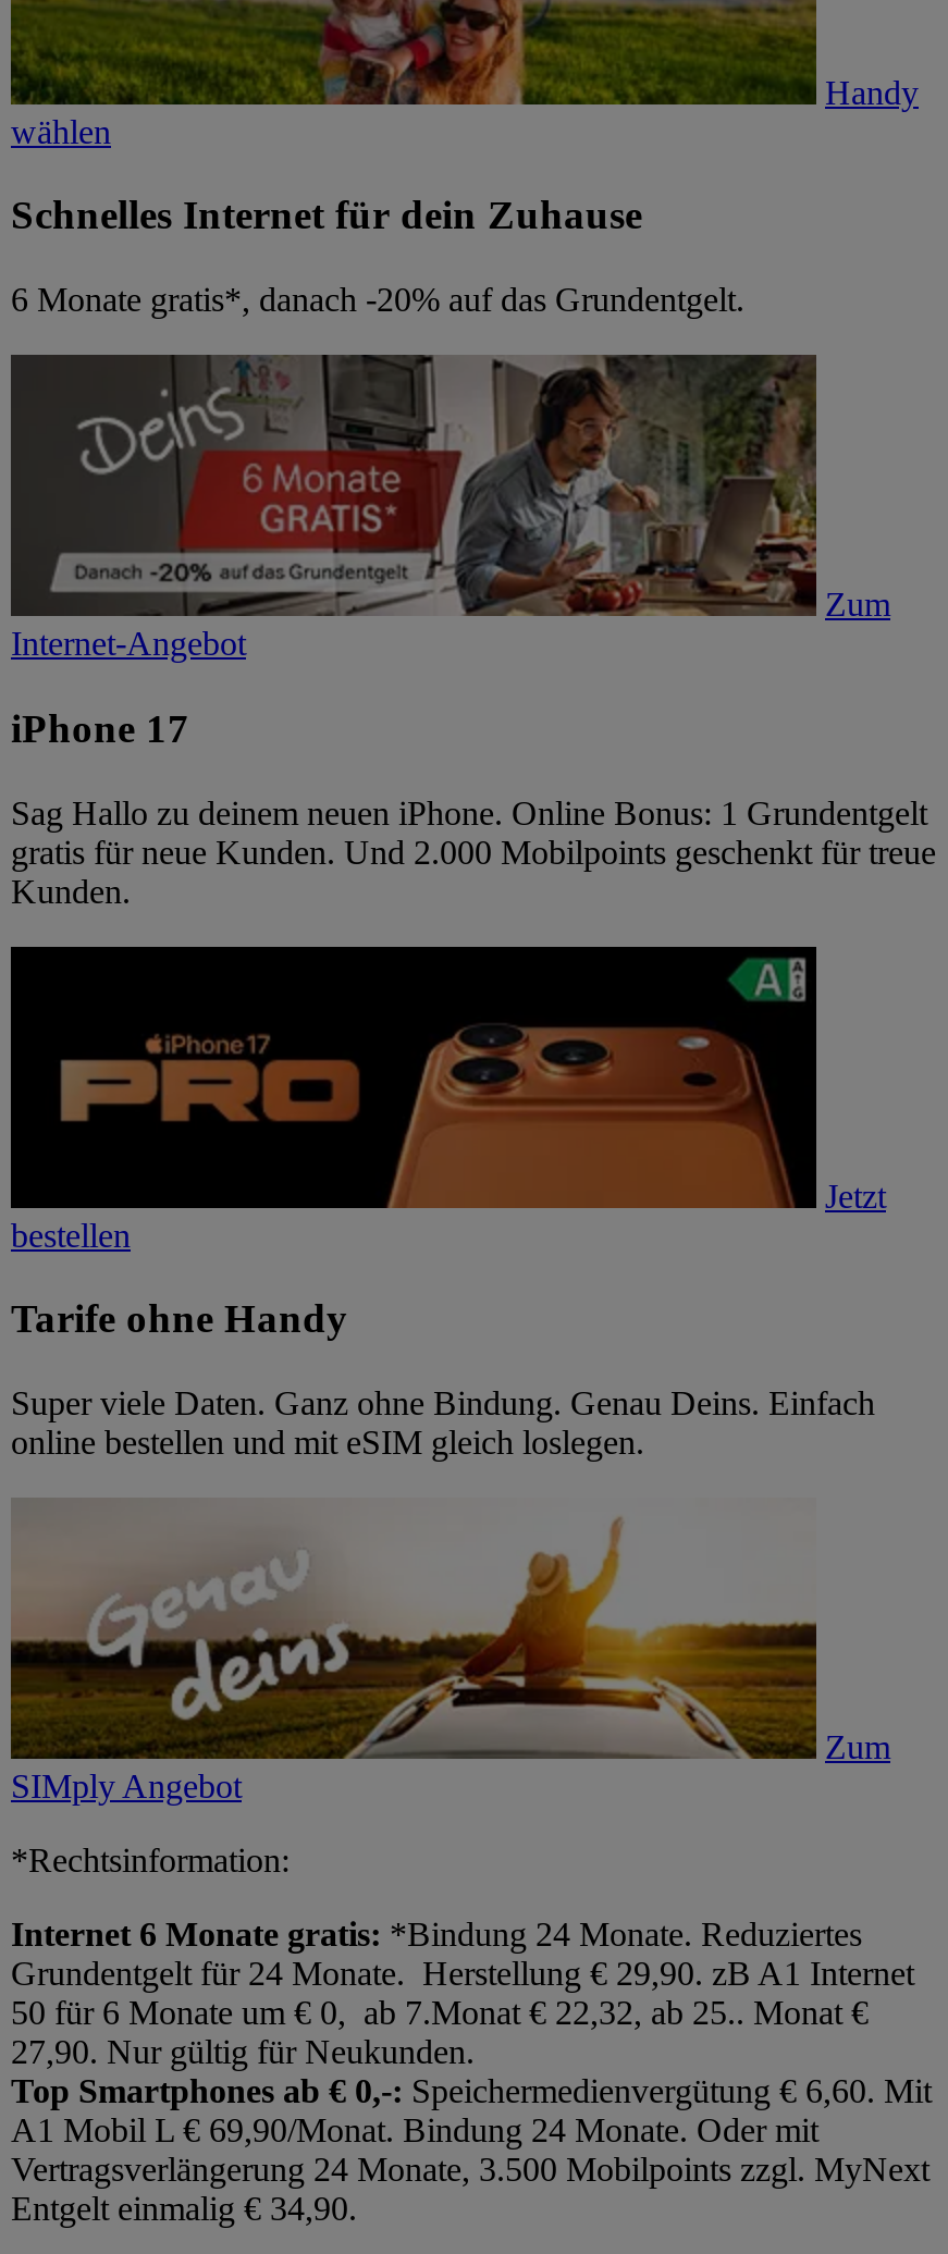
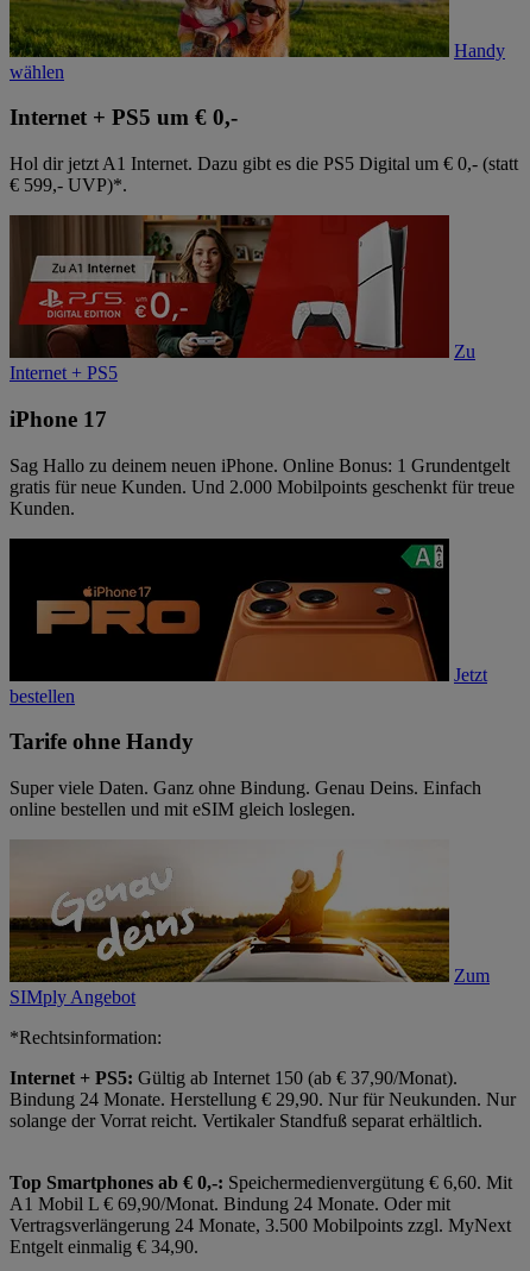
[11,192,642,238] Schnelles Internet für dein Zuhause -> [10,105,238,130] Internet + PS5 um € 0,-
[11,281,744,318] 6 Monate gratis*, danach -20% auf das Grundentgelt. -> [10,153,518,195] Hol dir jetzt A1 Internet. Dazu gibt es die PS5 Digital um € 0,- (statt | € 599,- UVP)*.
[11,353,890,662] [image] | Zum | Internet-Angebot -> [10,214,475,383] [image] | Zu | Internet + PS5
[11,1915,914,2070] Internet 6 Monate gratis: *Bindung 24 Monate. Reduziertes | Grundentgelt für 24 Monate. Herstellung € 29,90. zB A1 Internet | 50 für 6 Monate um € 0, ab 7.Monat € 22,32, ab 25.. Monat € | 27,90. Nur gültig für Neukunden. -> [10,1068,516,1131] Internet + PS5: Gültig ab Internet 150 (ab € 37,90/Monat). | Bindung 24 Monate. Herstellung € 29,90. Nur für Neukunden. Nur | solange der Vorrat reicht. Vertikaler Standfuß separat erhältlich.

